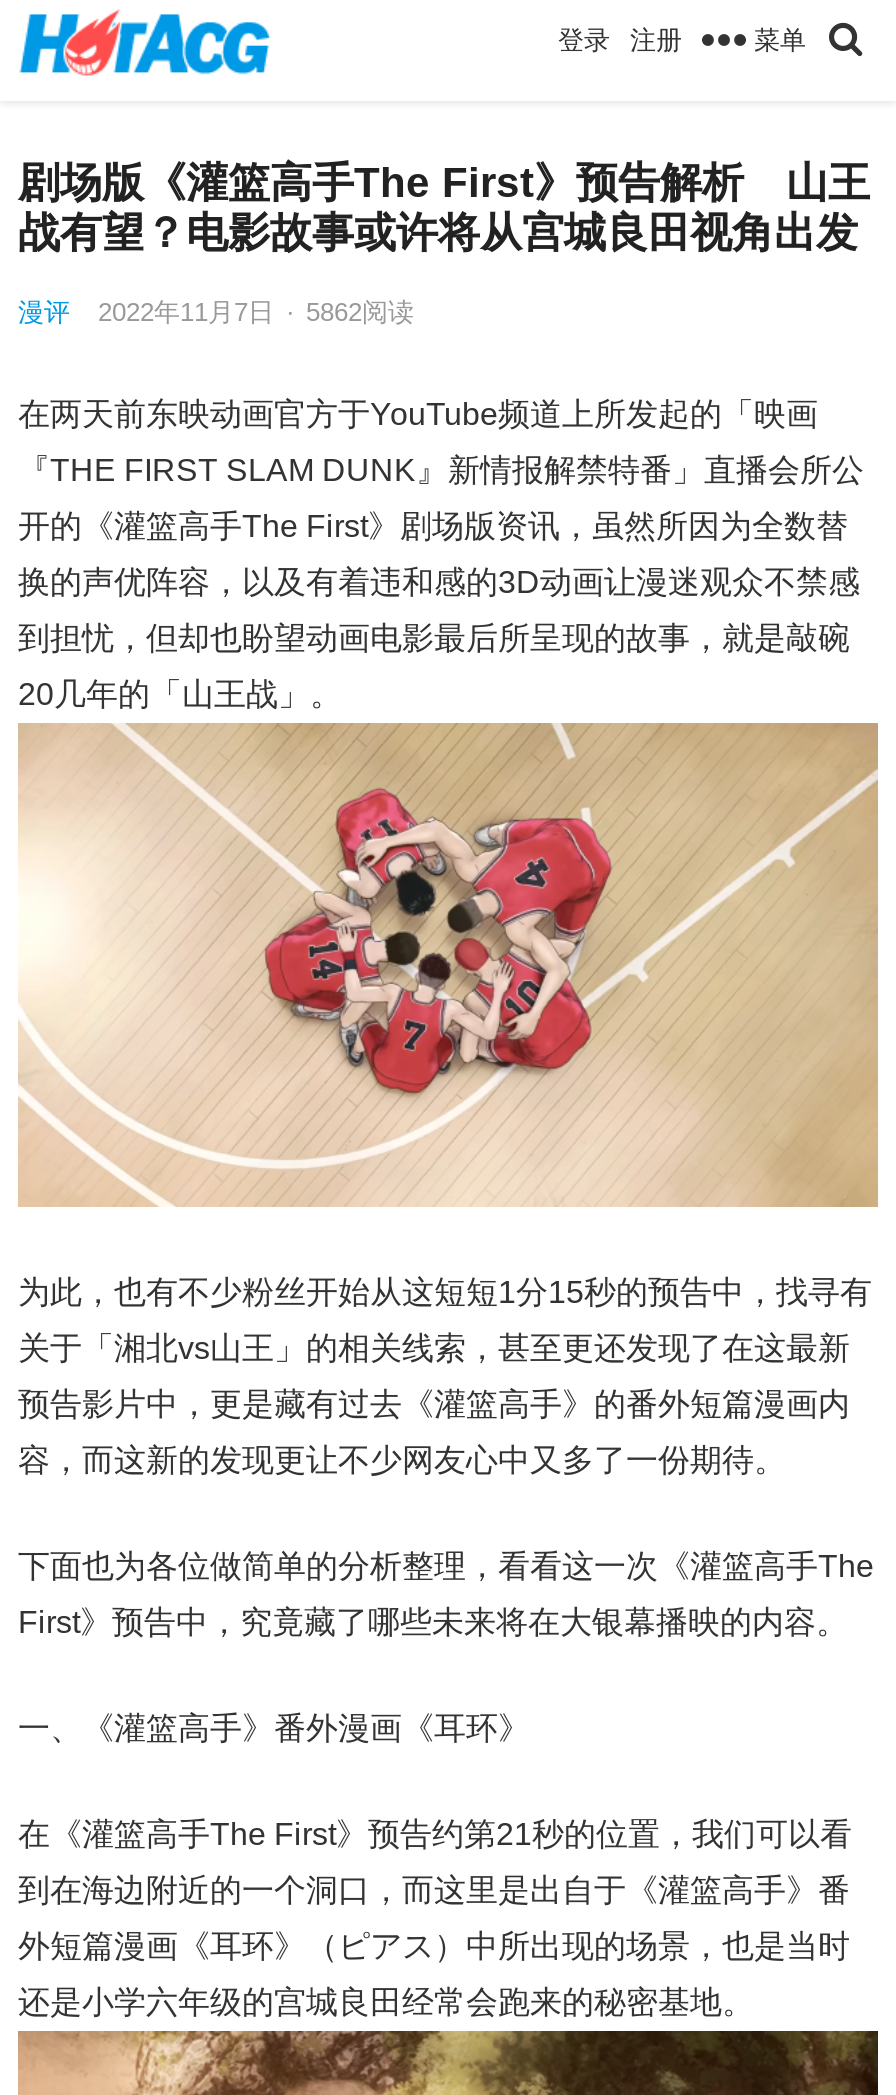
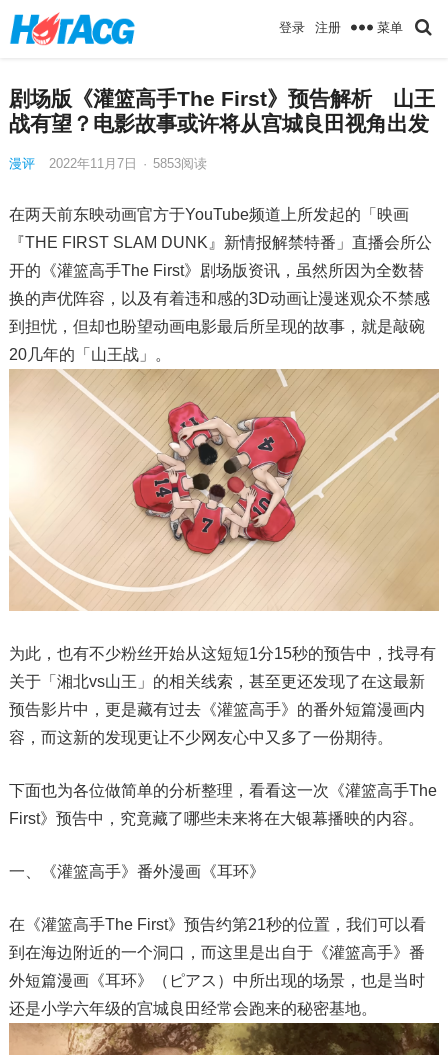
[18,297,414,327] 漫评 2022年11月7日 · 5862阅读 -> [9,156,207,171] 漫评 2022年11月7日 · 5853阅读

